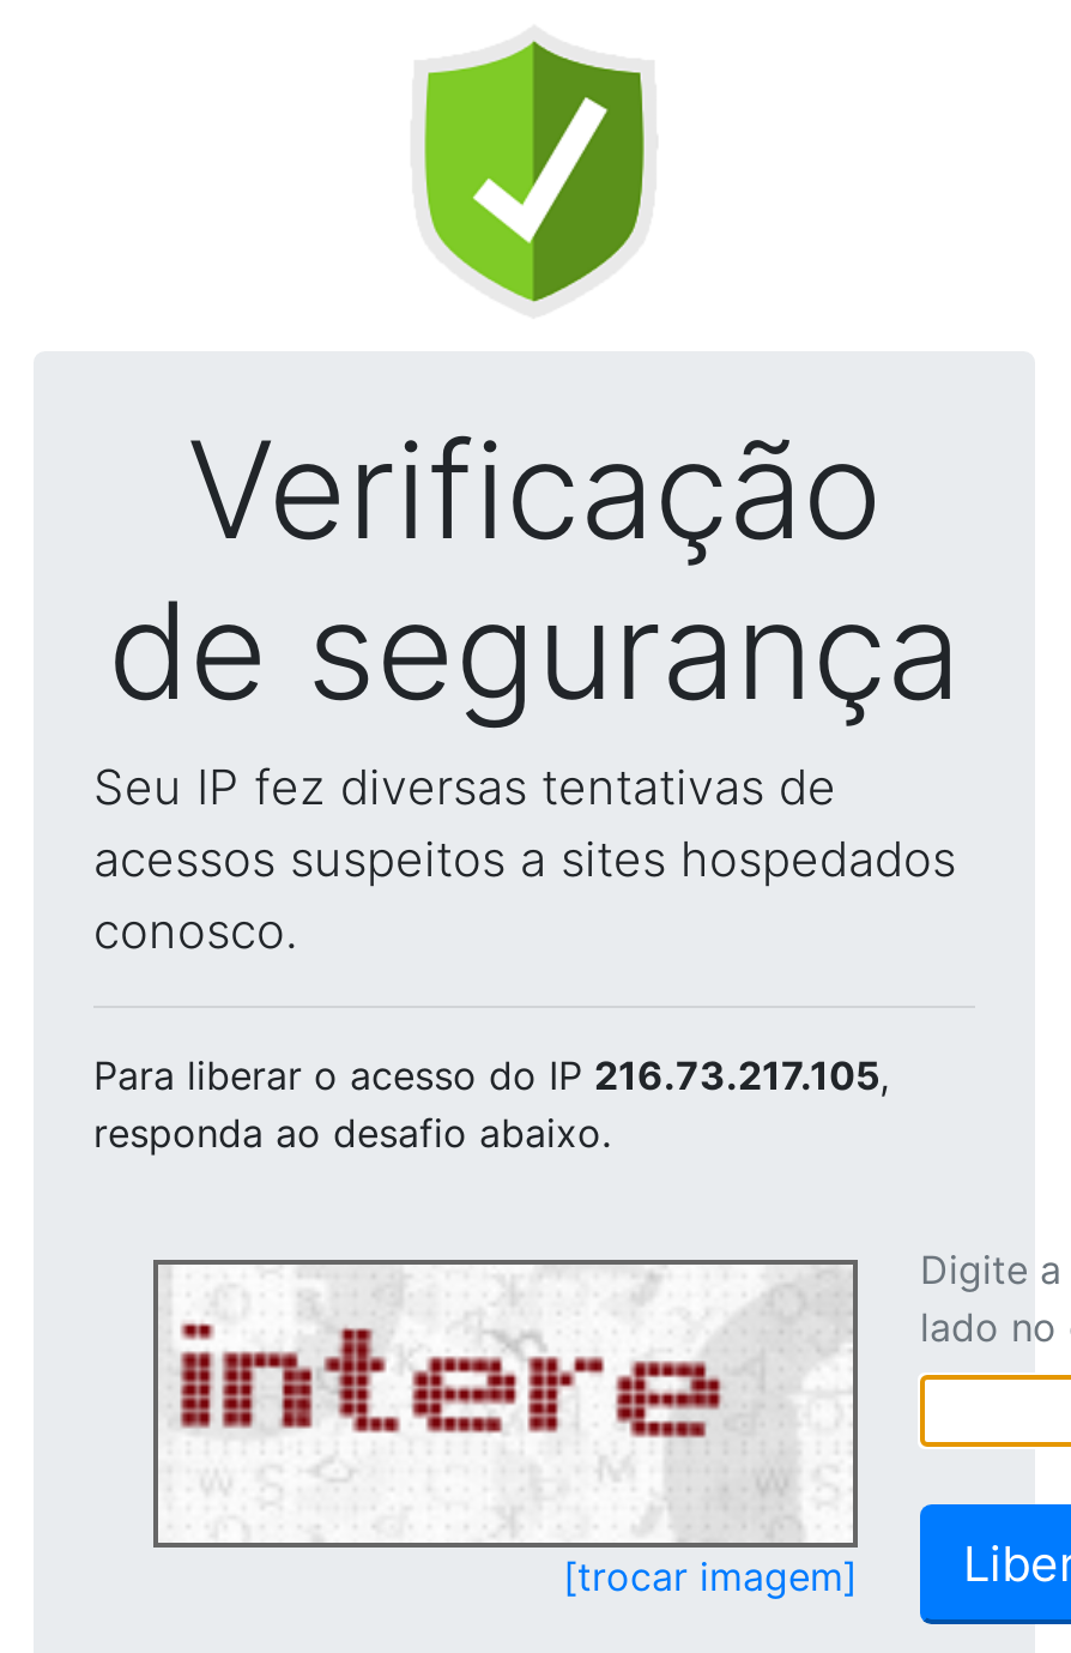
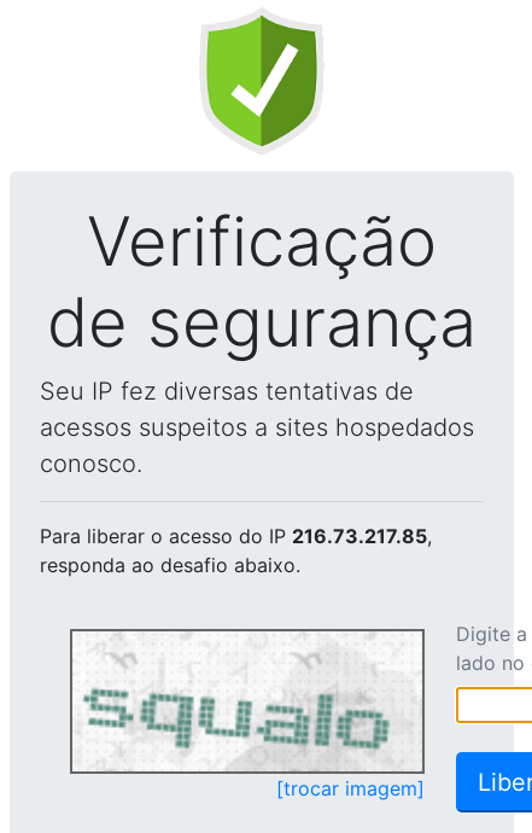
[93,1051,889,1099] Para liberar o acesso do IP 216.73.217.105, -> [40,524,432,548] Para liberar o acesso do IP 216.73.217.85,
[175,1272,846,1538] [image] -> [82,634,420,769] [image]

